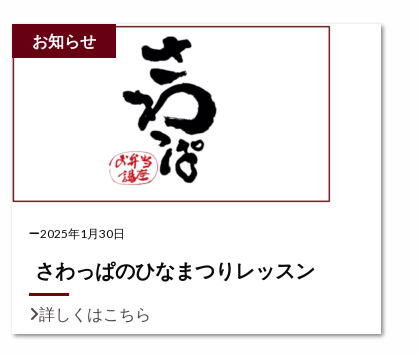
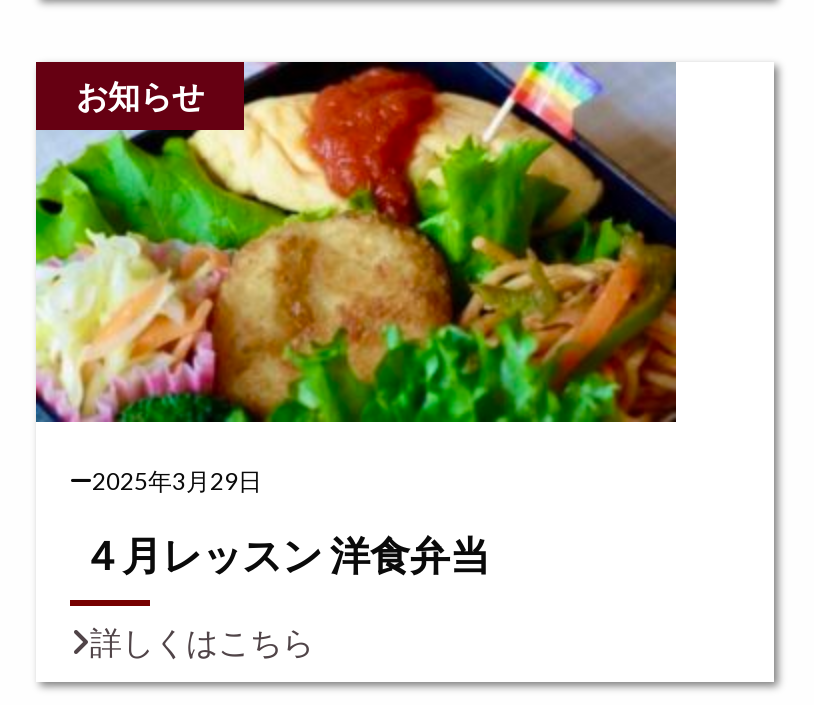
[11,24,332,241] [image] | 2025年1月30日 -> [34,60,678,497] [image] | 2025年3月29日
[35,258,315,282] さわっぱのひなまつりレッスン -> [82,531,490,579] ４月レッスン 洋食弁当

